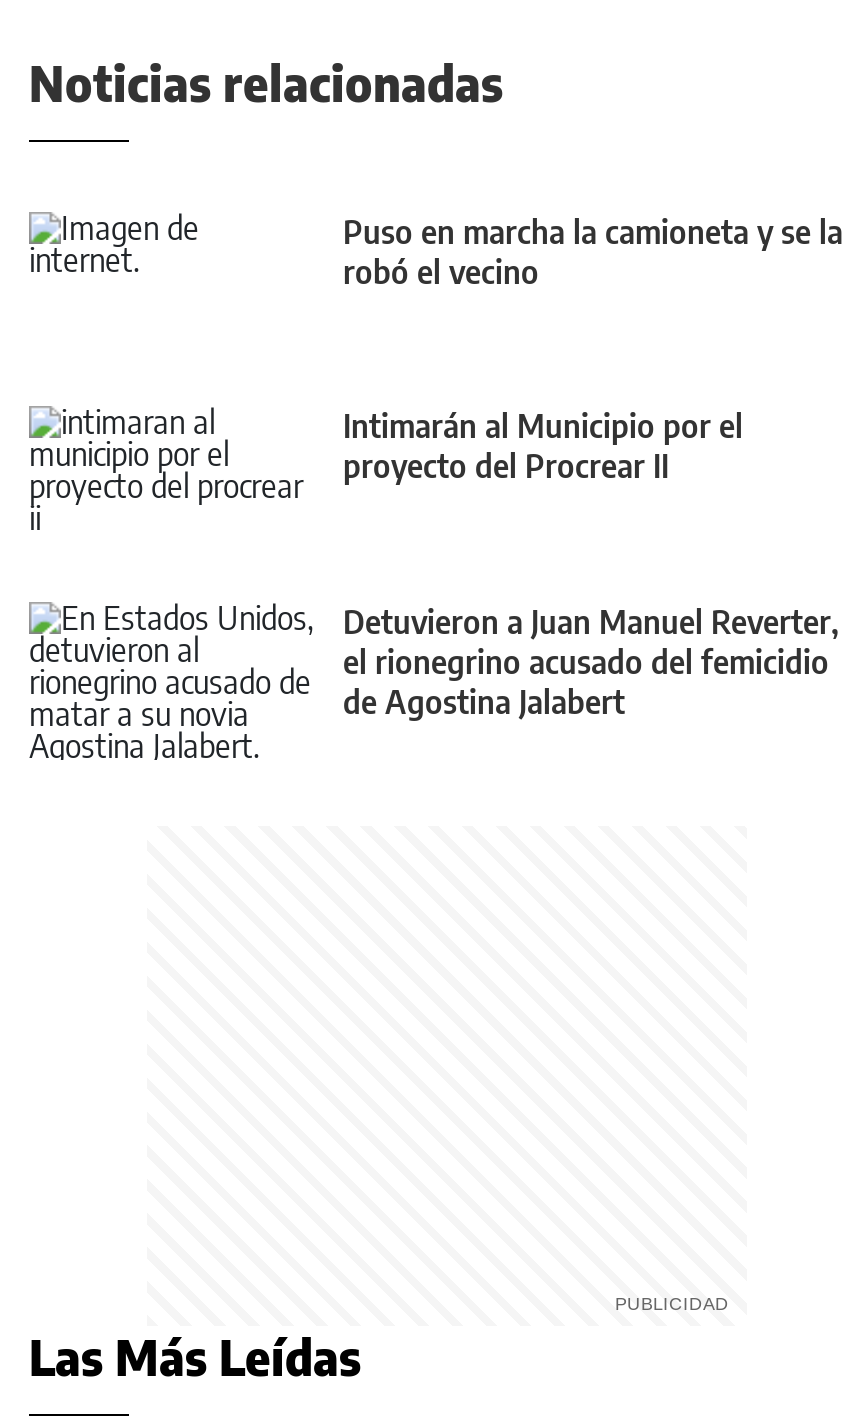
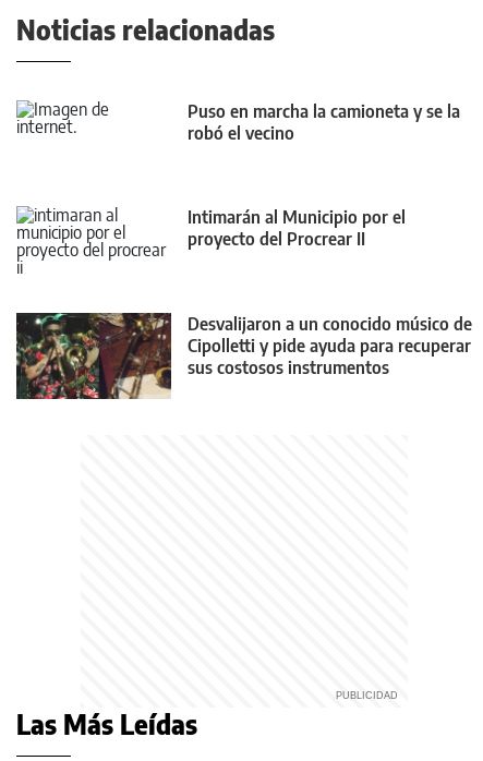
[29,601,839,760] [image] | Detuvieron a Juan Manuel Reverter, | el rionegrino acusado del femicidio | de Agostina Jalabert -> [15,312,472,400] [image] | Desvalijaron a un conocido músico de | Cipolletti y pide ayuda para recuperar | sus costosos instrumentos

